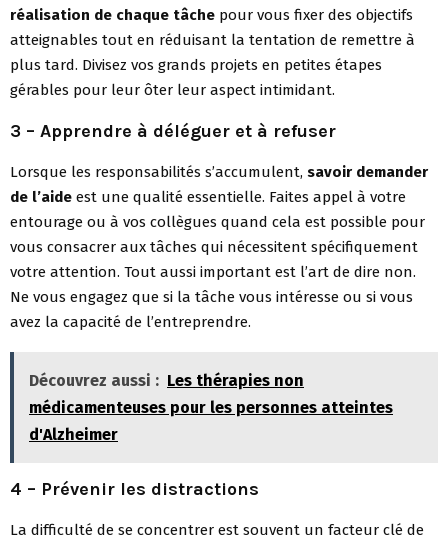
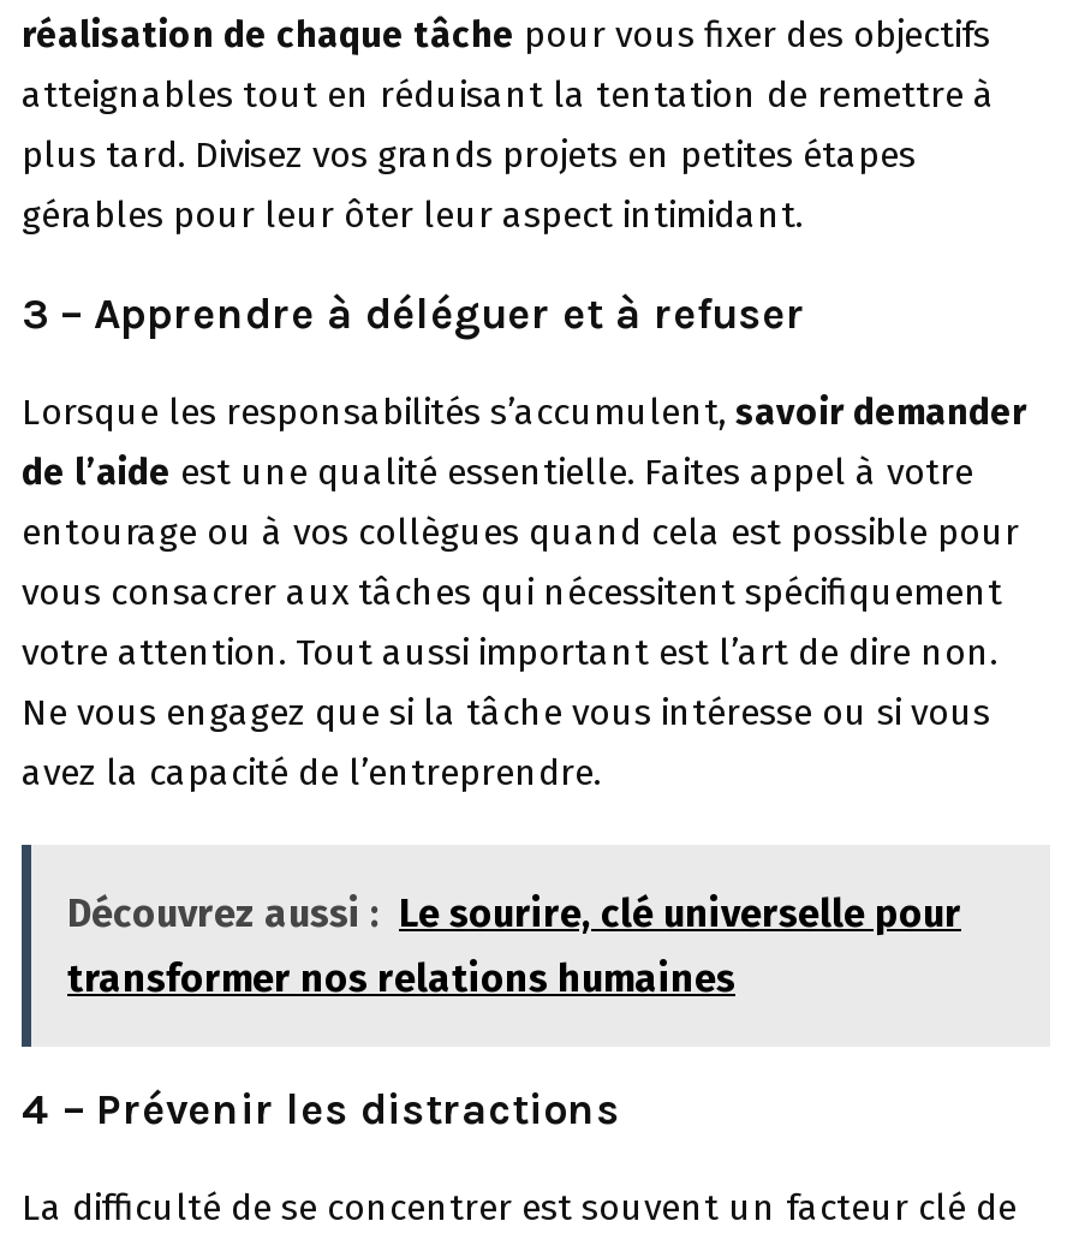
[29,370,393,443] Découvrez aussi : Les thérapies non | médicamenteuses pour les personnes atteintes | d'Alzheimer -> [67,889,961,1000] Découvrez aussi : Le sourire, clé universelle pour | transformer nos relations humaines

